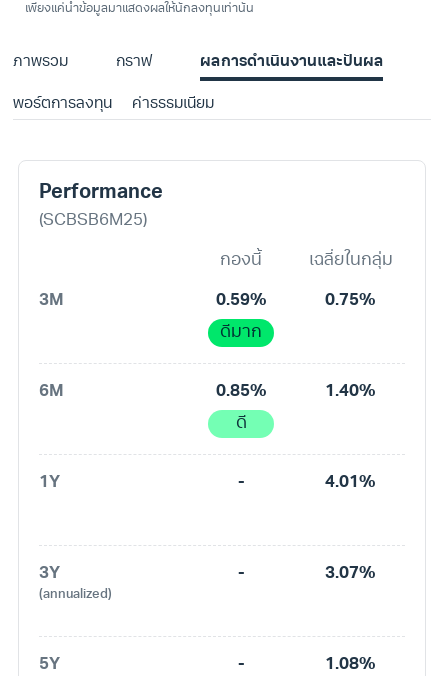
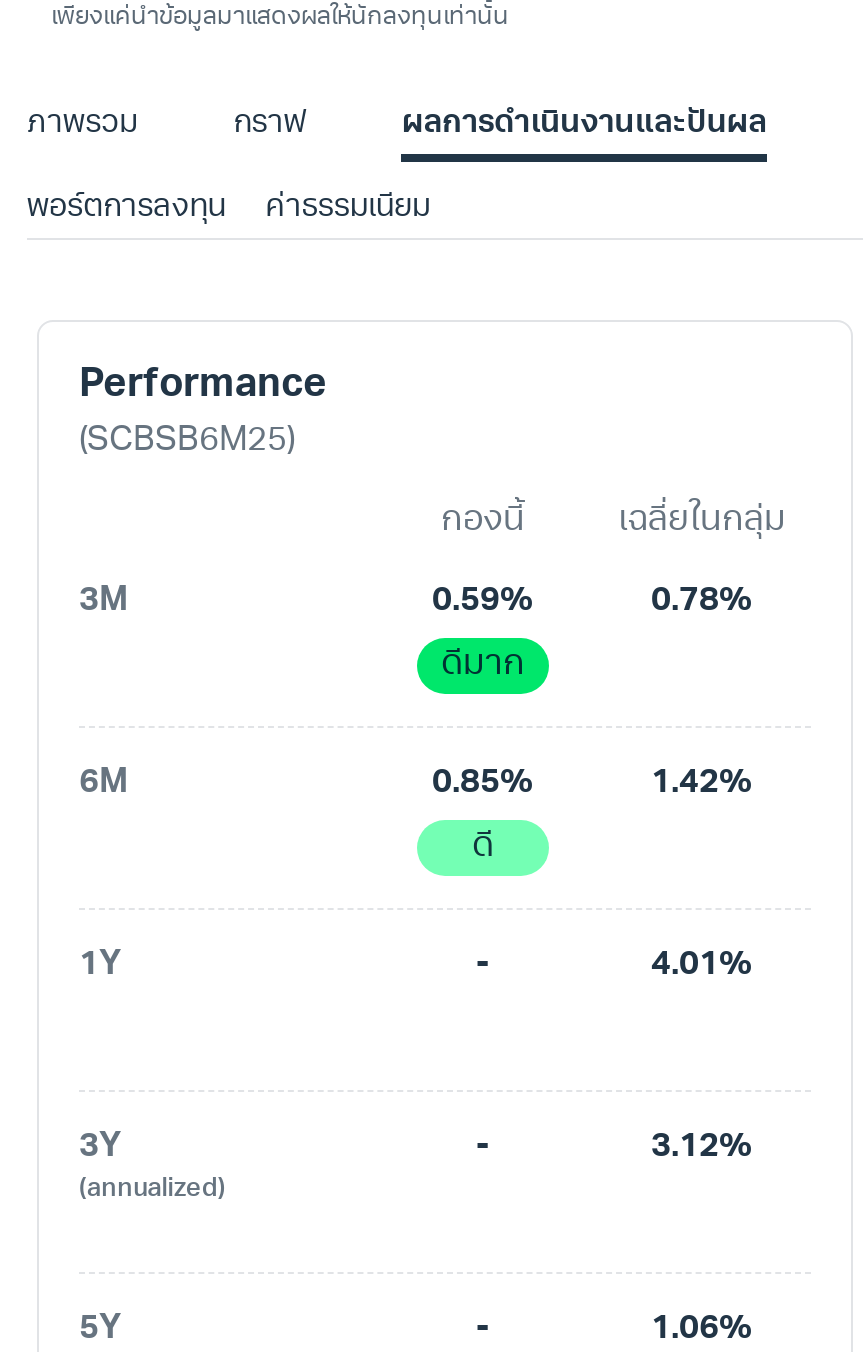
[325,292,376,309] 0.75% -> [651,584,753,618] 0.78%
[325,383,376,400] 1.40% -> [651,766,753,800] 1.42%
[325,565,376,582] 3.07% -> [651,1130,753,1164] 3.12%
[325,656,376,673] 1.08% -> [651,1312,753,1346] 1.06%

